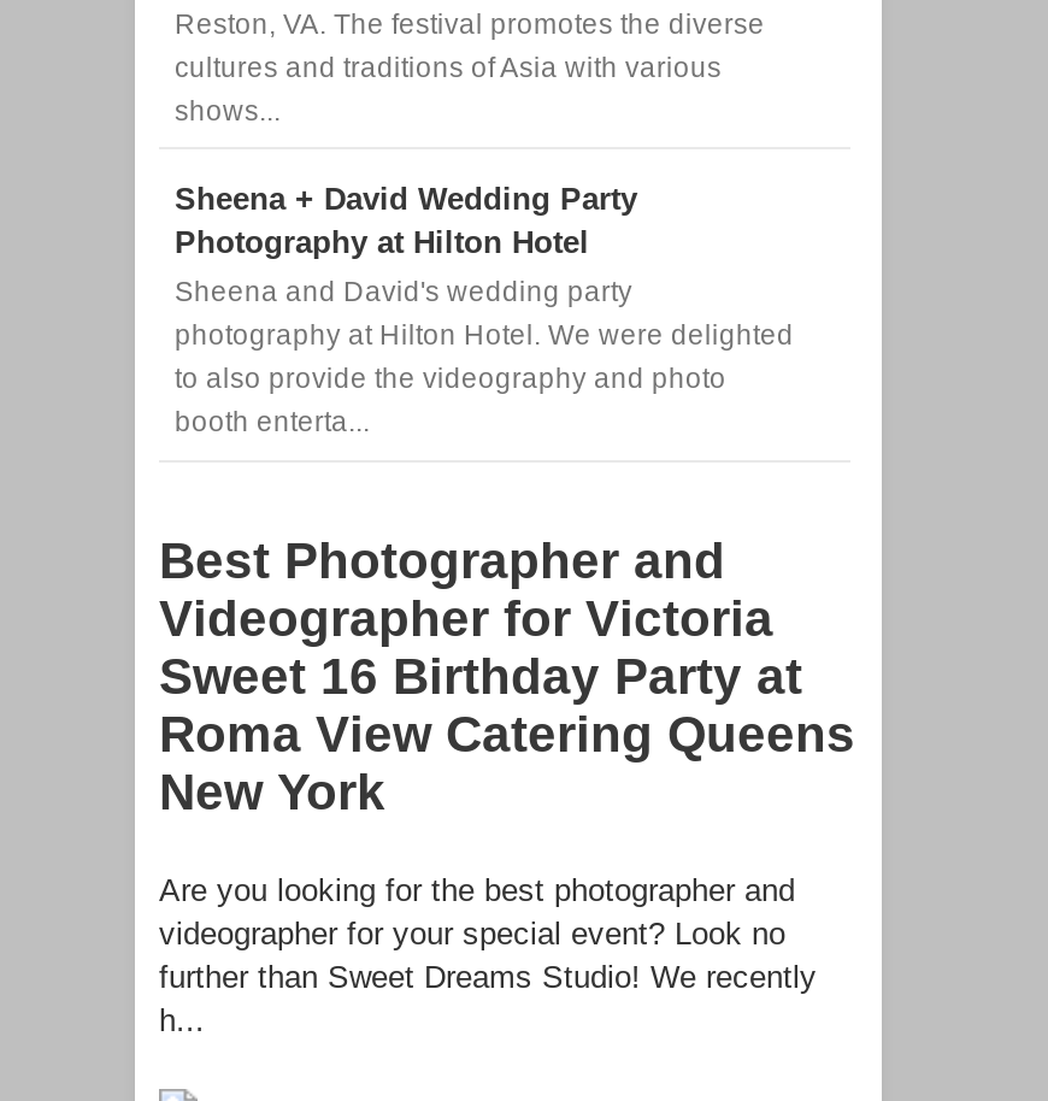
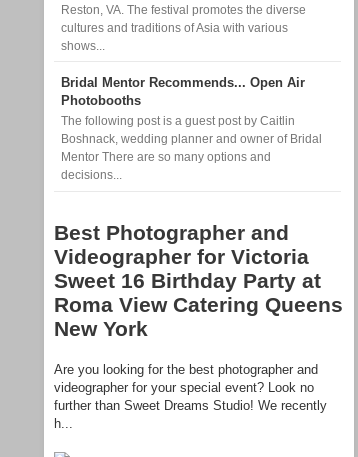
[175,180,637,260] Sheena + David Wedding Party | Photography at Hilton Hotel -> [60,75,304,108] Bridal Mentor Recommends... Open Air | Photobooths
[175,278,632,307] Sheena and David's wedding party -> [60,115,294,127] The following post is a guest post by Caitlin
[175,321,794,350] photography at Hilton Hotel. We were delighted -> [60,133,321,145] Boshnack, wedding planner and owner of Bridal
[175,365,726,394] to also provide the videography and photo -> [60,151,270,163] Mentor There are so many options and
[175,408,370,437] booth enterta... -> [60,169,121,181] decisions...

